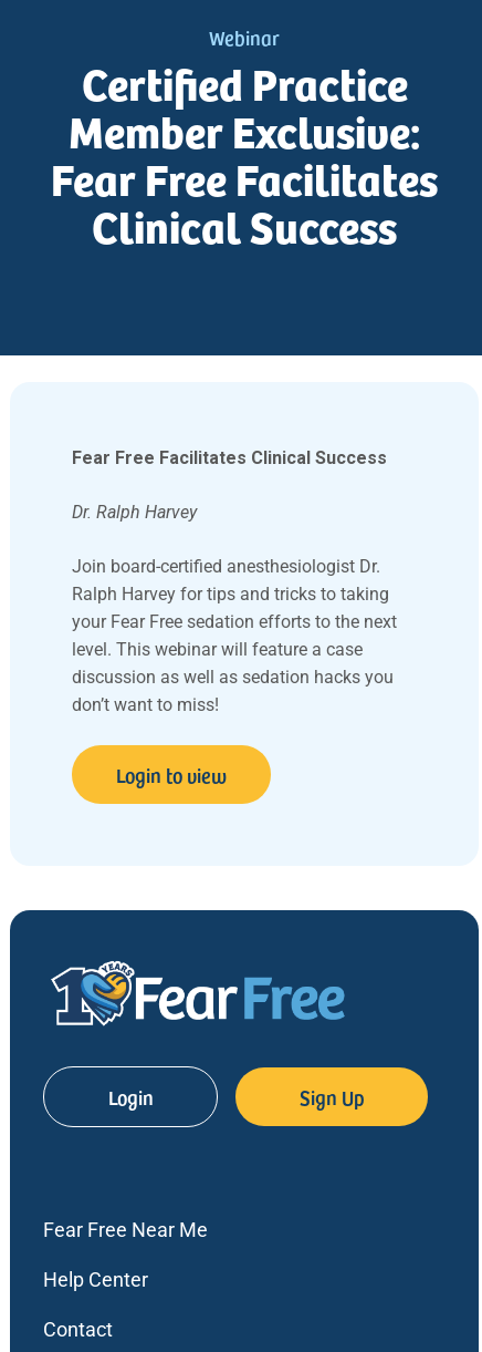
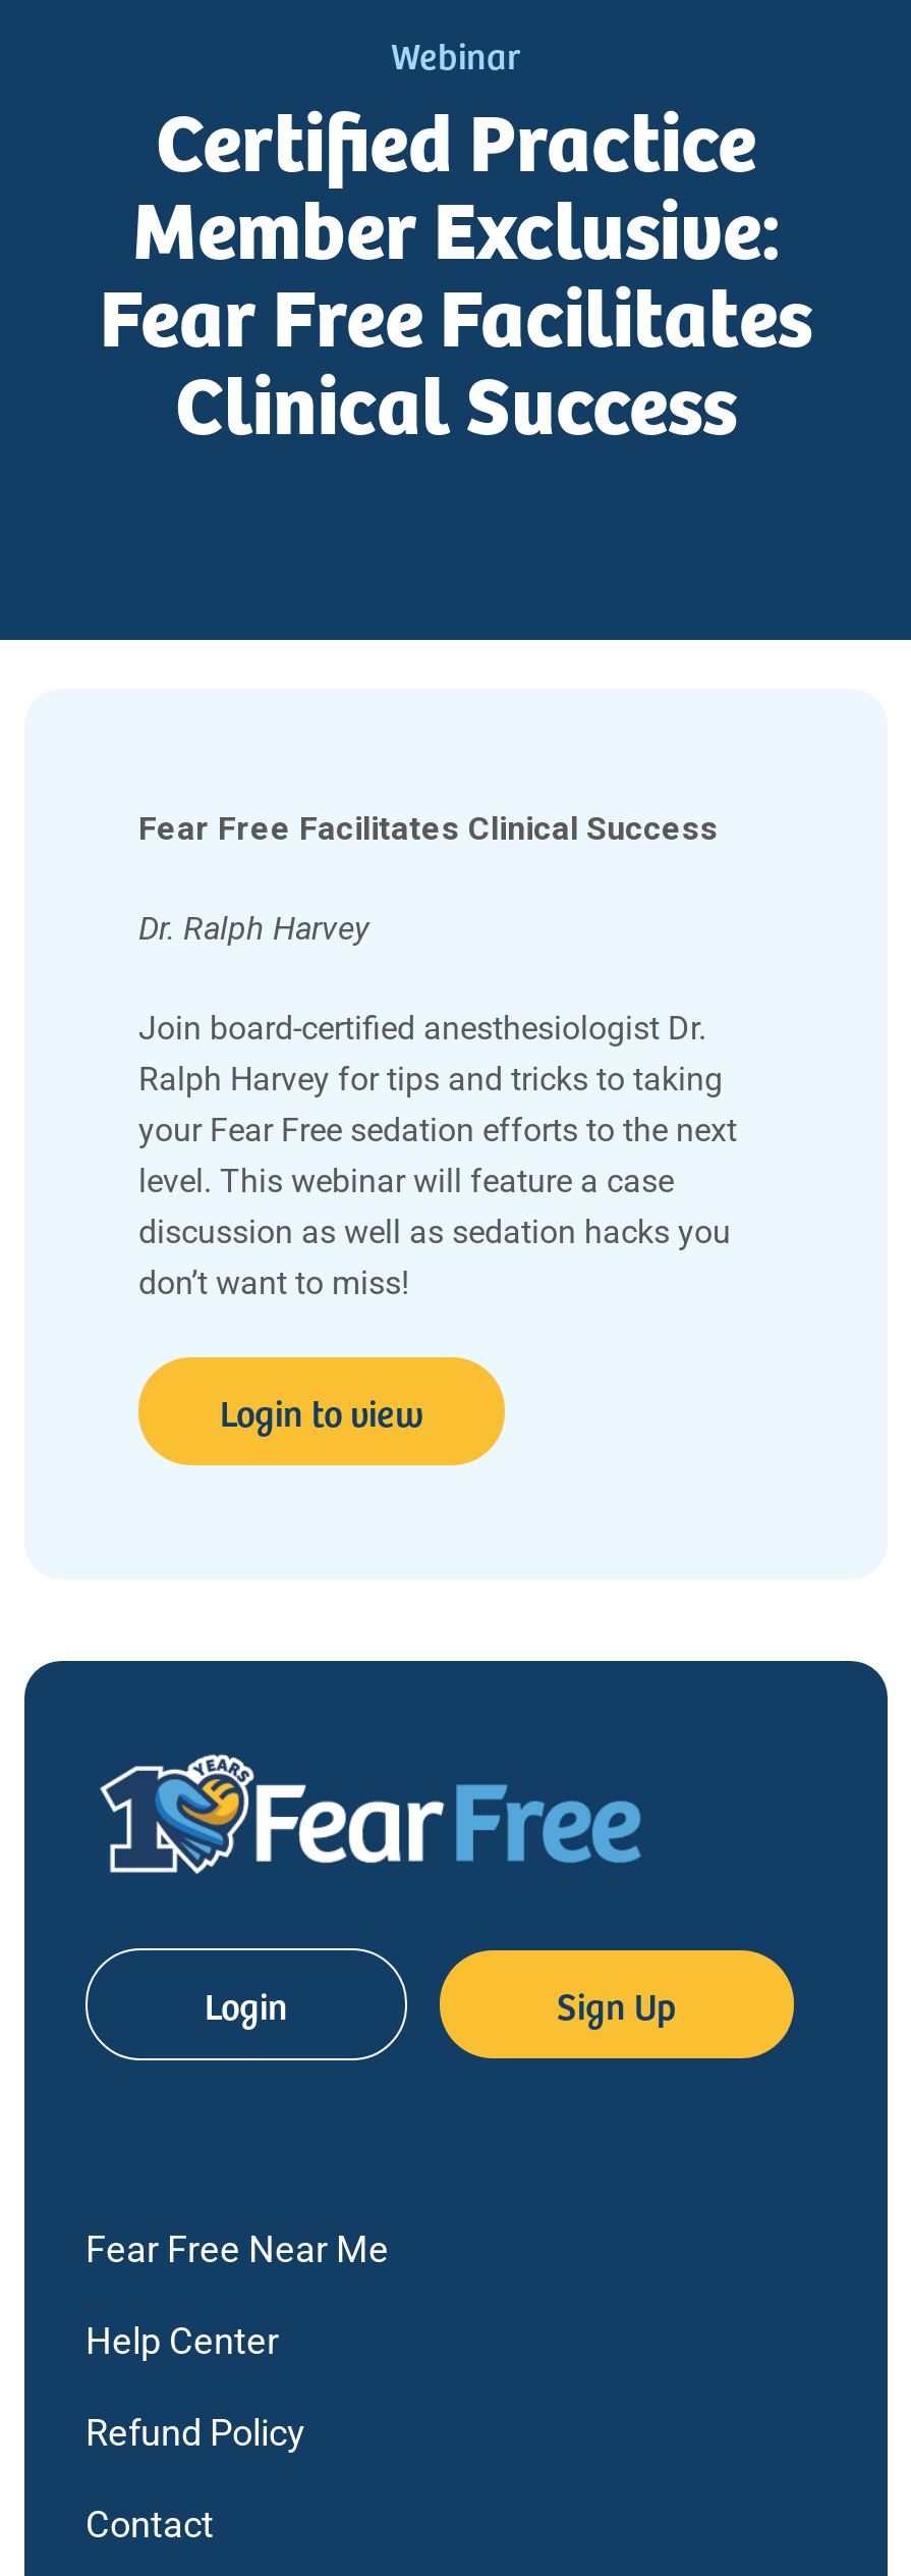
none -> [86,2411,305,2454] Refund Policy

